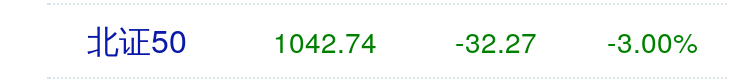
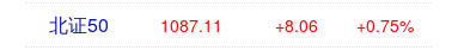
[273,22,377,62] 1042.74 -> [160,13,222,37] 1087.11
[455,22,537,62] -32.27 -> [275,13,318,37] +8.06
[607,22,697,62] -3.00% -> [356,13,414,37] +0.75%

